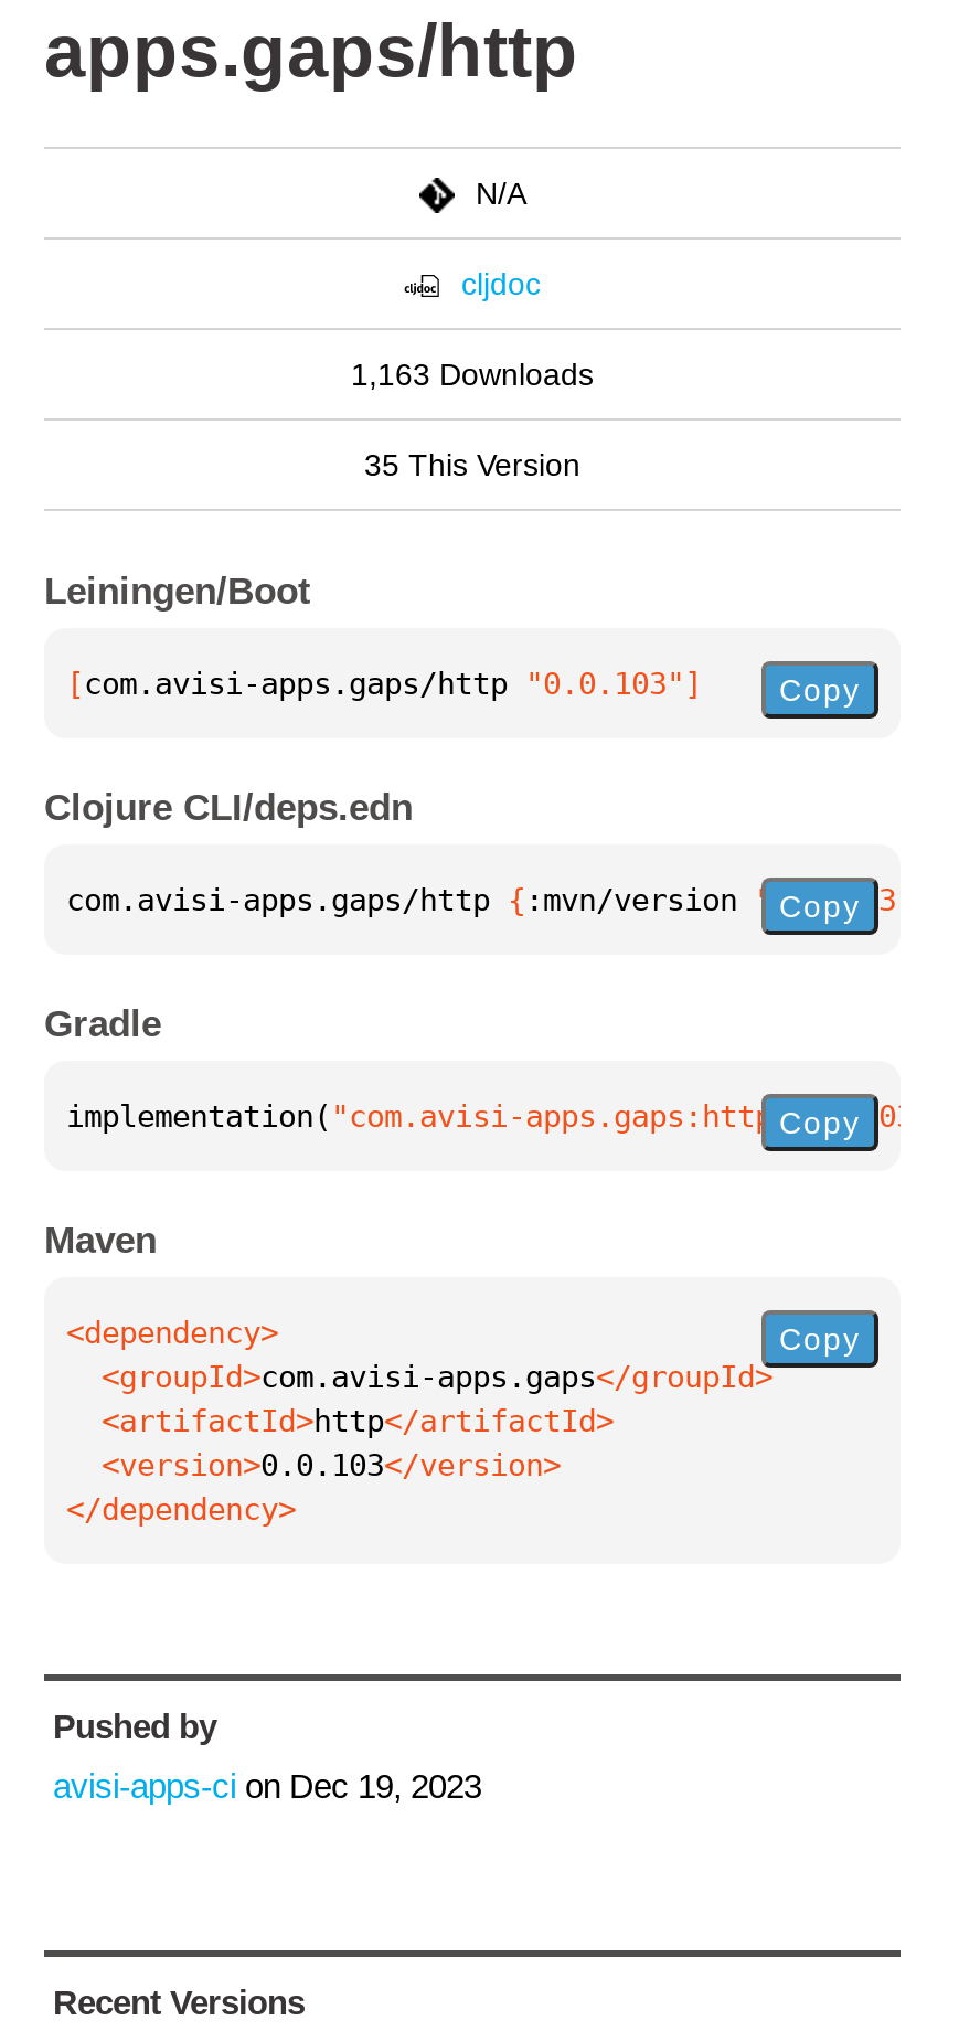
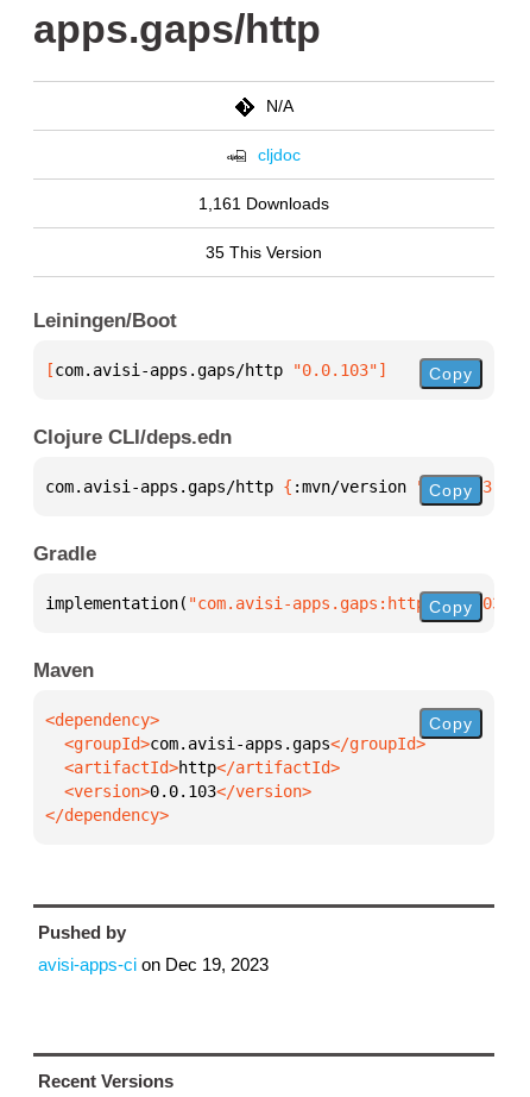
[351,357,594,392] 1,163 Downloads -> [198,194,329,213] 1,161 Downloads

